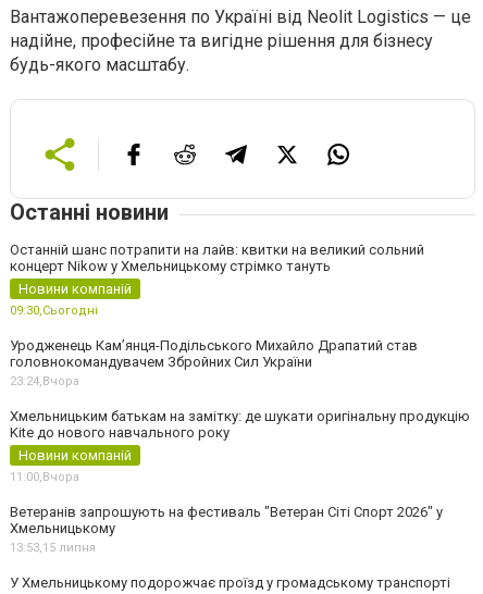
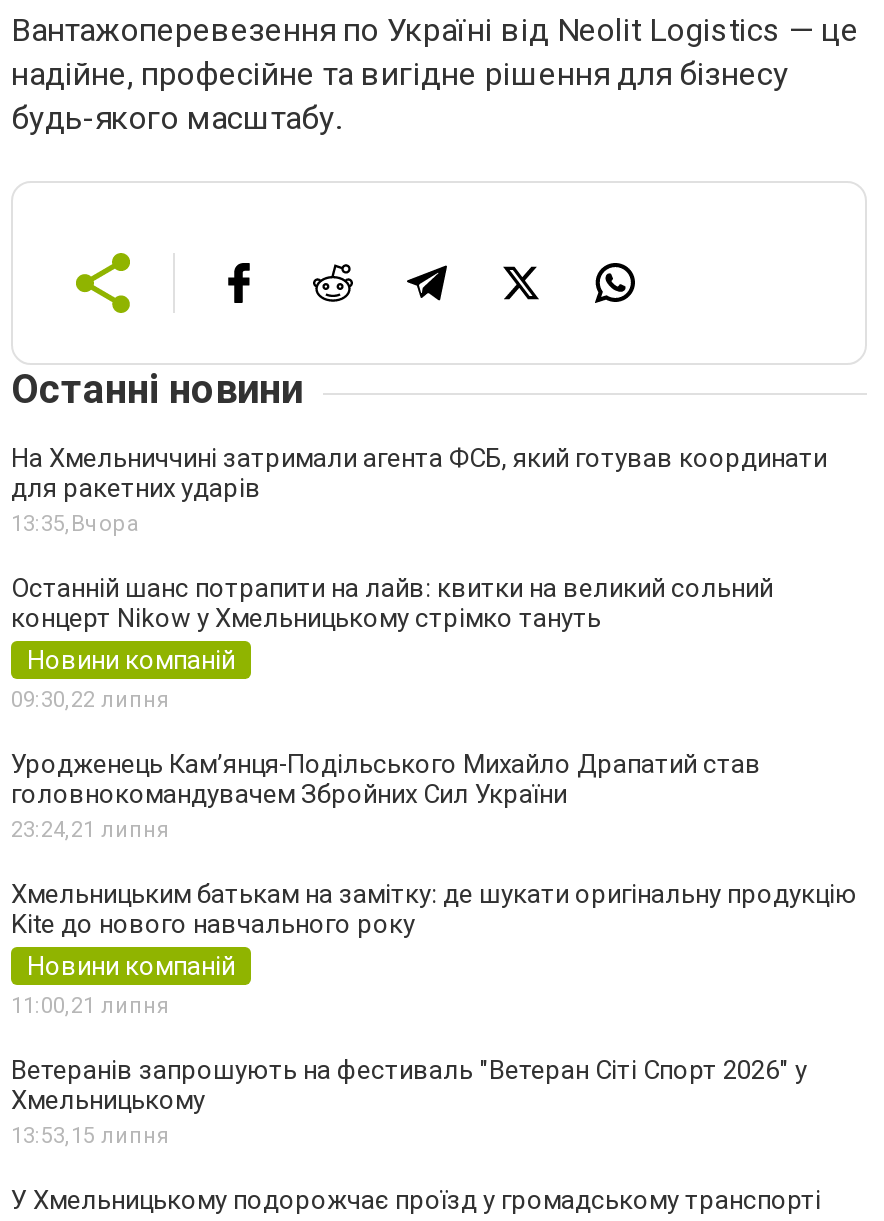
none -> [11,444,827,538] На Хмельниччині затримали агента ФСБ, який готував координати | для ракетних ударів | 13:35, Вчора
[10,304,98,318] 09:30,Сьогодні -> [11,688,169,714] 09:30,22 липня
[10,375,79,389] 23:24,Вчора -> [11,818,169,844] 23:24,21 липня
[10,471,79,485] 11:00,Вчора -> [11,994,169,1020] 11:00,21 липня

